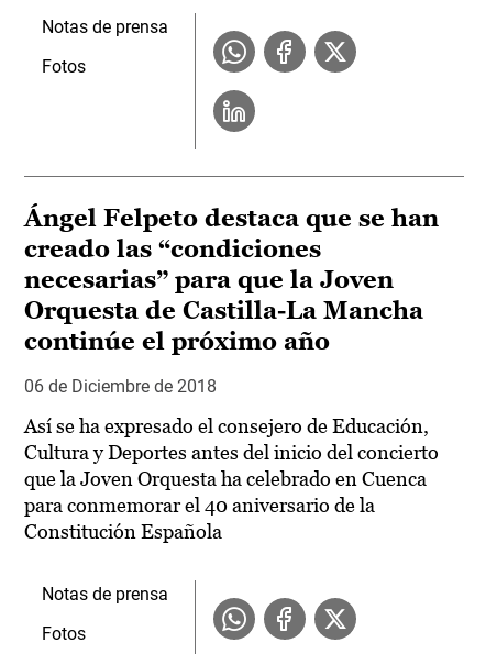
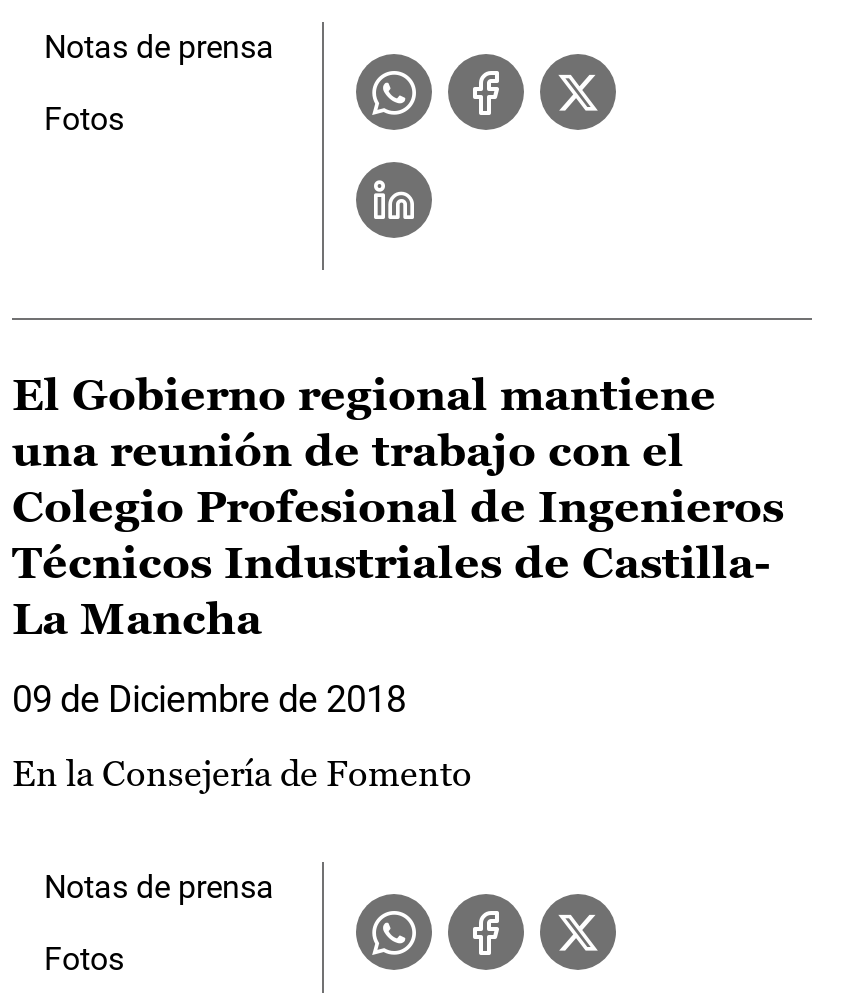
[24,205,439,355] Ángel Felpeto destaca que se han | creado las “condiciones | necesarias” para que la Joven | Orquesta de Castilla-La Mancha | continúe el próximo año -> [12,370,784,644] El Gobierno regional mantiene | una reunión de trabajo con el | Colegio Profesional de Ingenieros | Técnicos Industriales de Castilla- | La Mancha
[24,376,217,397] 06 de Diciembre de 2018 -> [12,678,406,720] 09 de Diciembre de 2018
[24,414,439,543] Así se ha expresado el consejero de Educación, | Cultura y Deportes antes del inicio del concierto | que la Joven Orquesta ha celebrado en Cuenca | para conmemorar el 40 aniversario de la | Constitución Española -> [12,752,472,794] En la Consejería de Fomento

